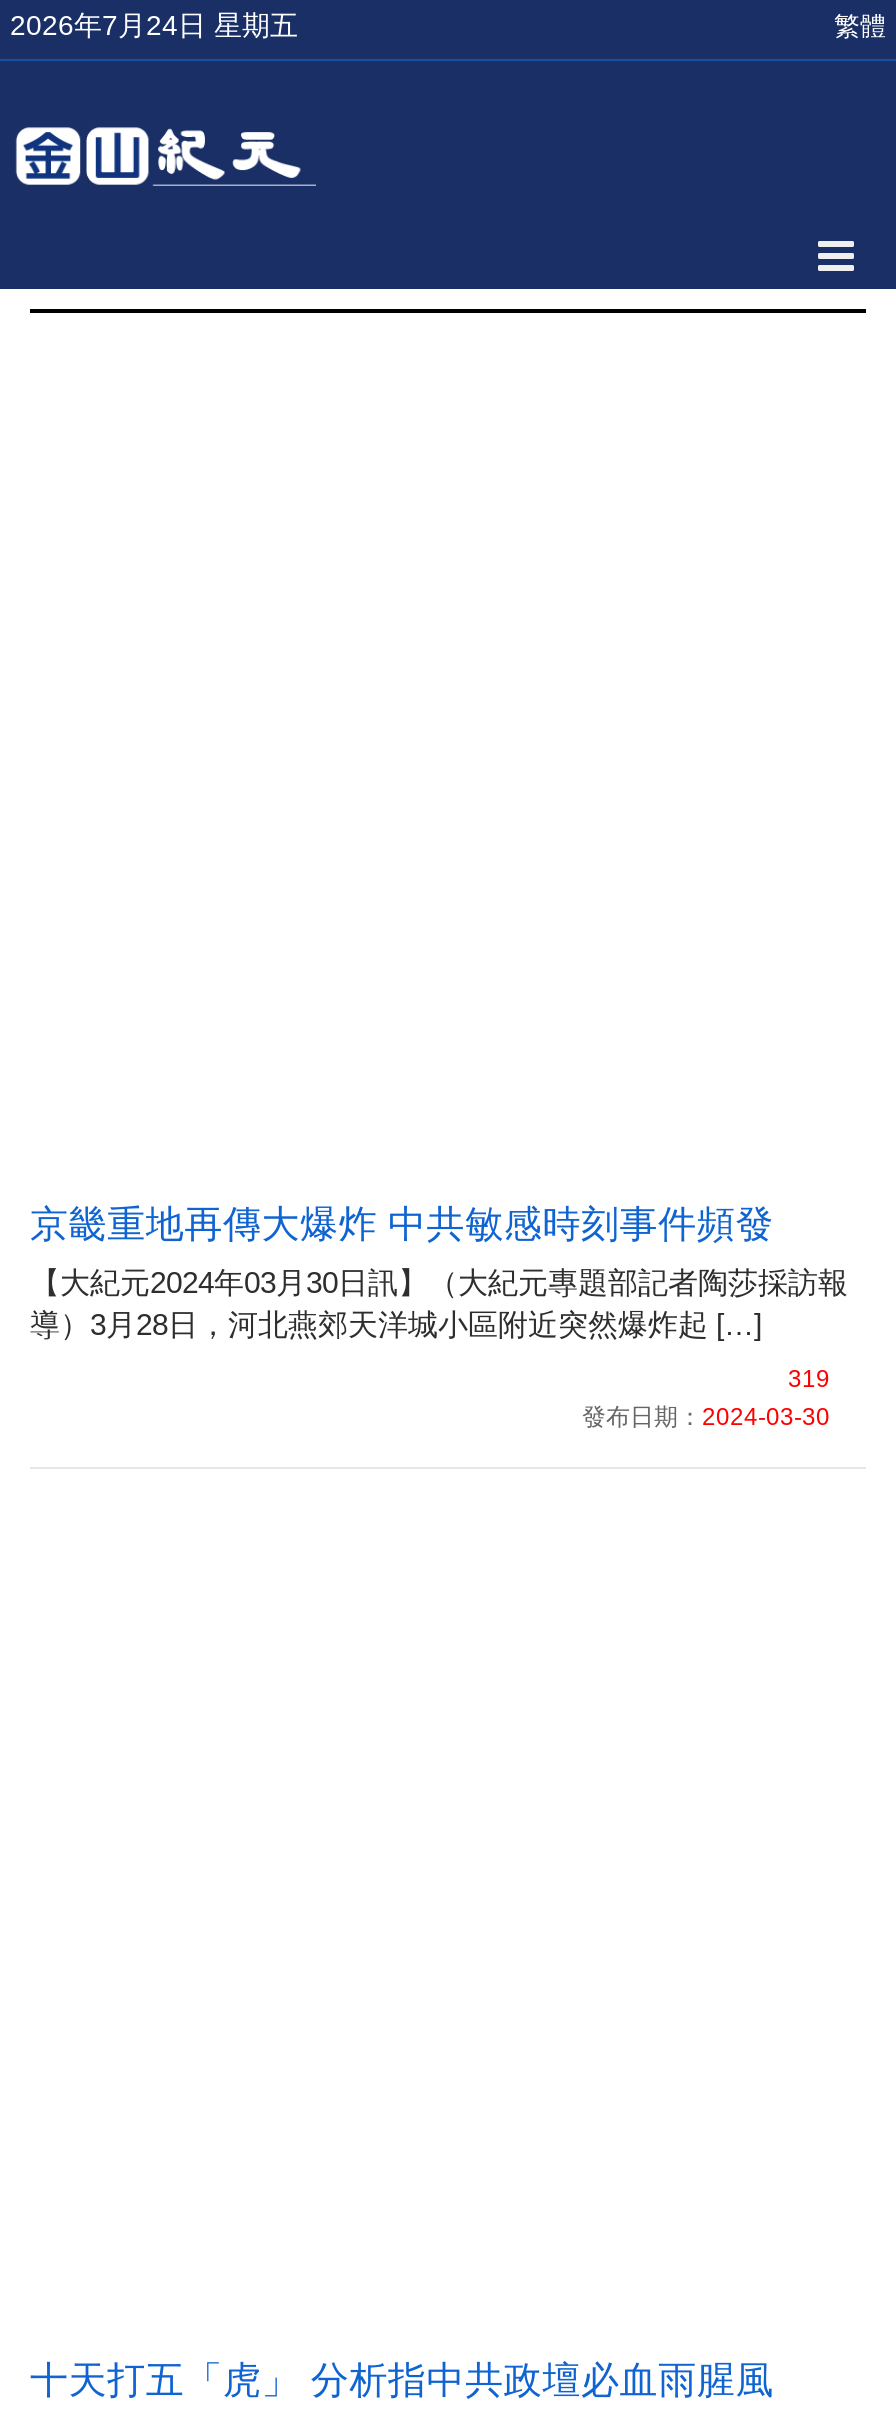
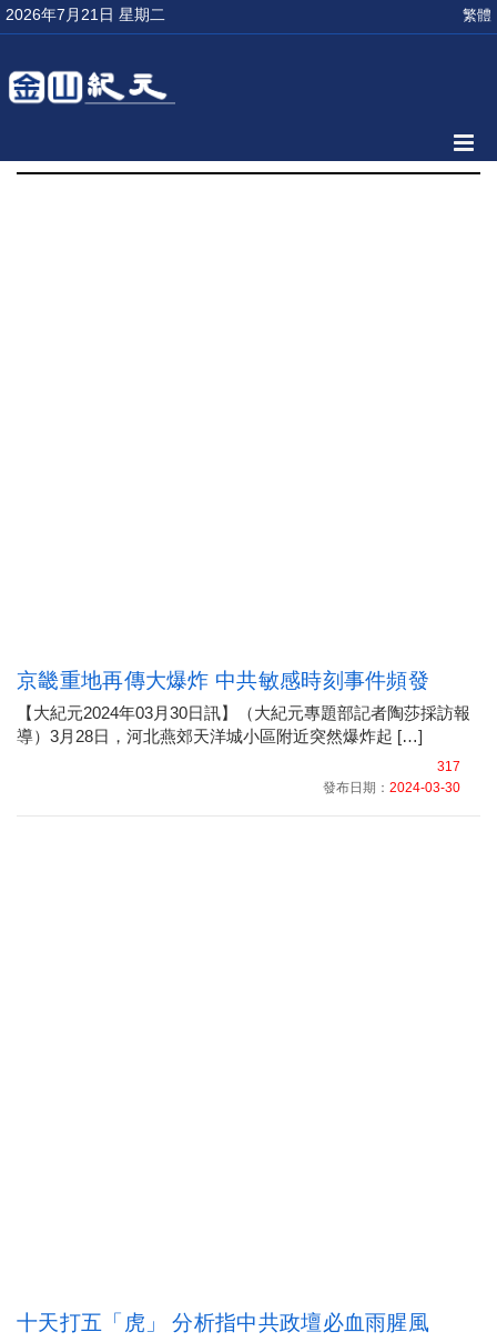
[10,9,298,41] 2026年7月24日 星期五 -> [6,6,165,23] 2026年7月21日 星期二
[788,1365,830,1393] 319 -> [437,759,460,774] 317

